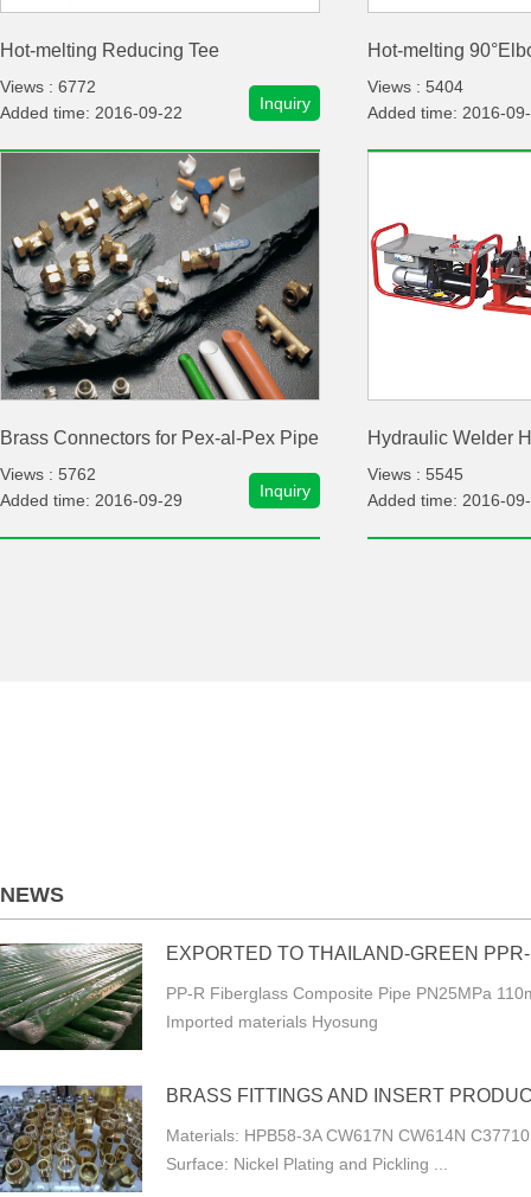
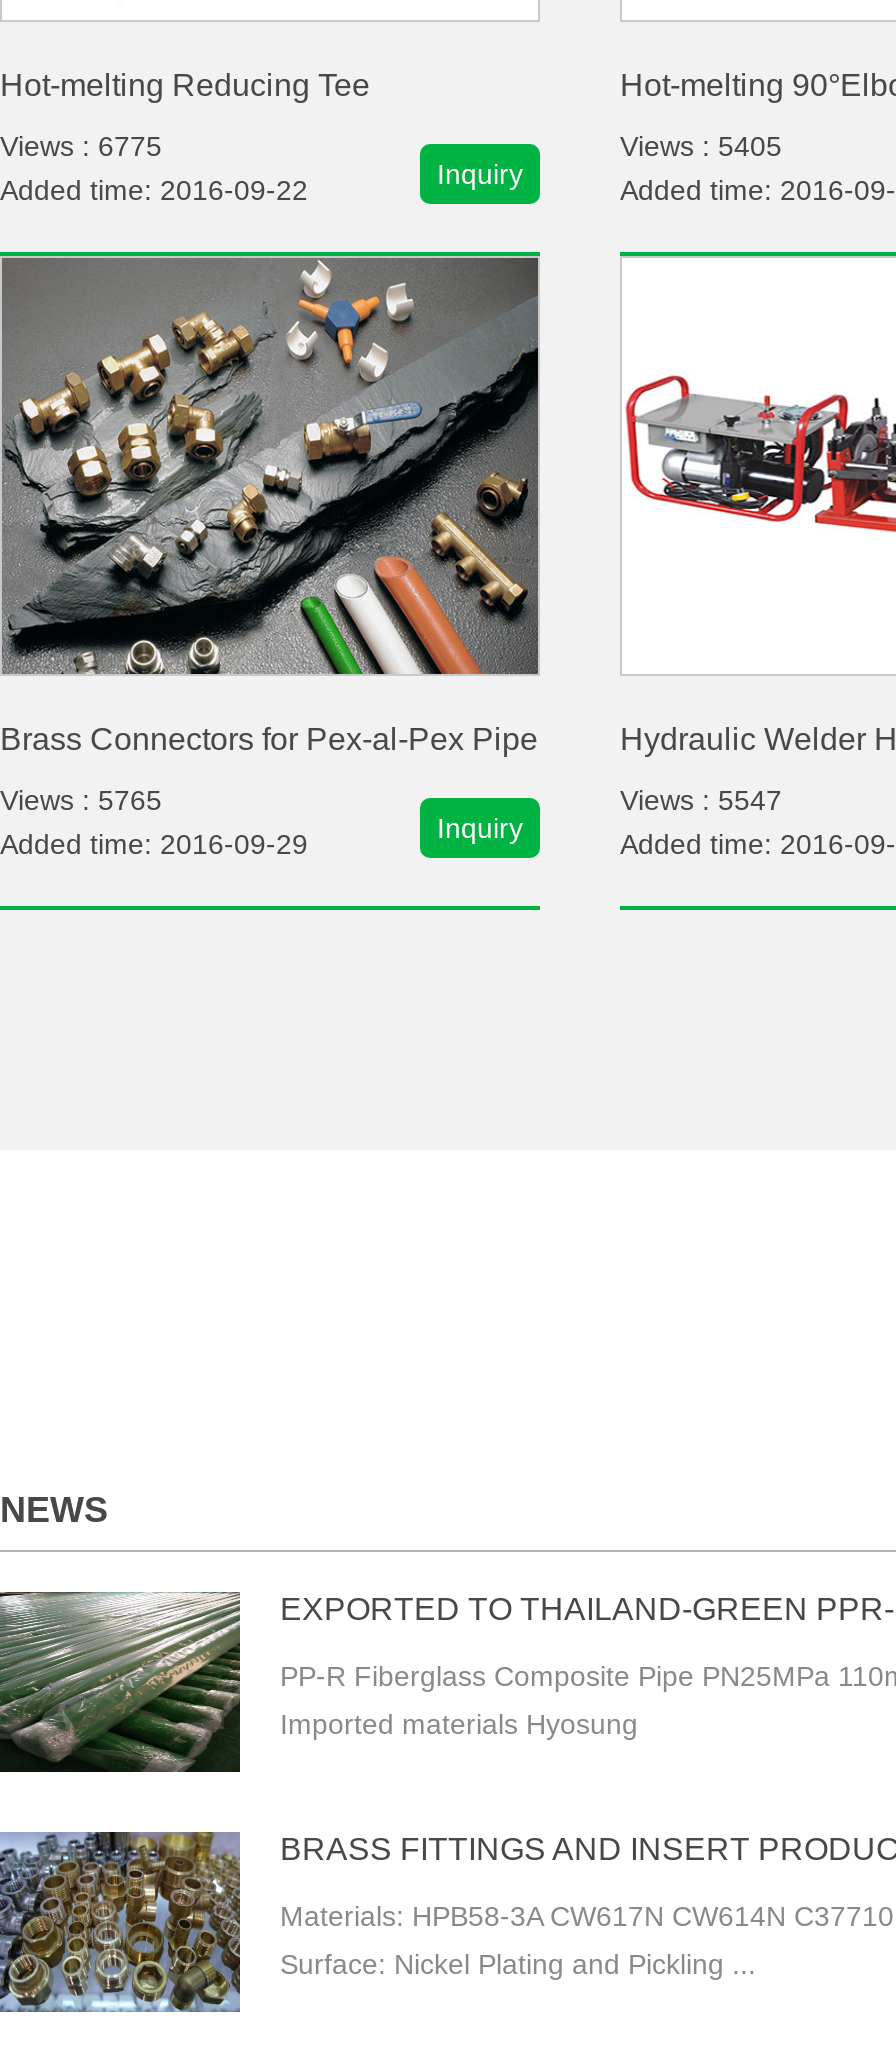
[0,77,96,96] Views : 6772 -> [0,130,162,162] Views : 6775
[367,77,463,96] Views : 5404 -> [620,130,782,162] Views : 5405
[0,465,96,484] Views : 5762 -> [0,784,162,816] Views : 5765
[367,465,463,484] Views : 5545 -> [620,784,782,816] Views : 5547

